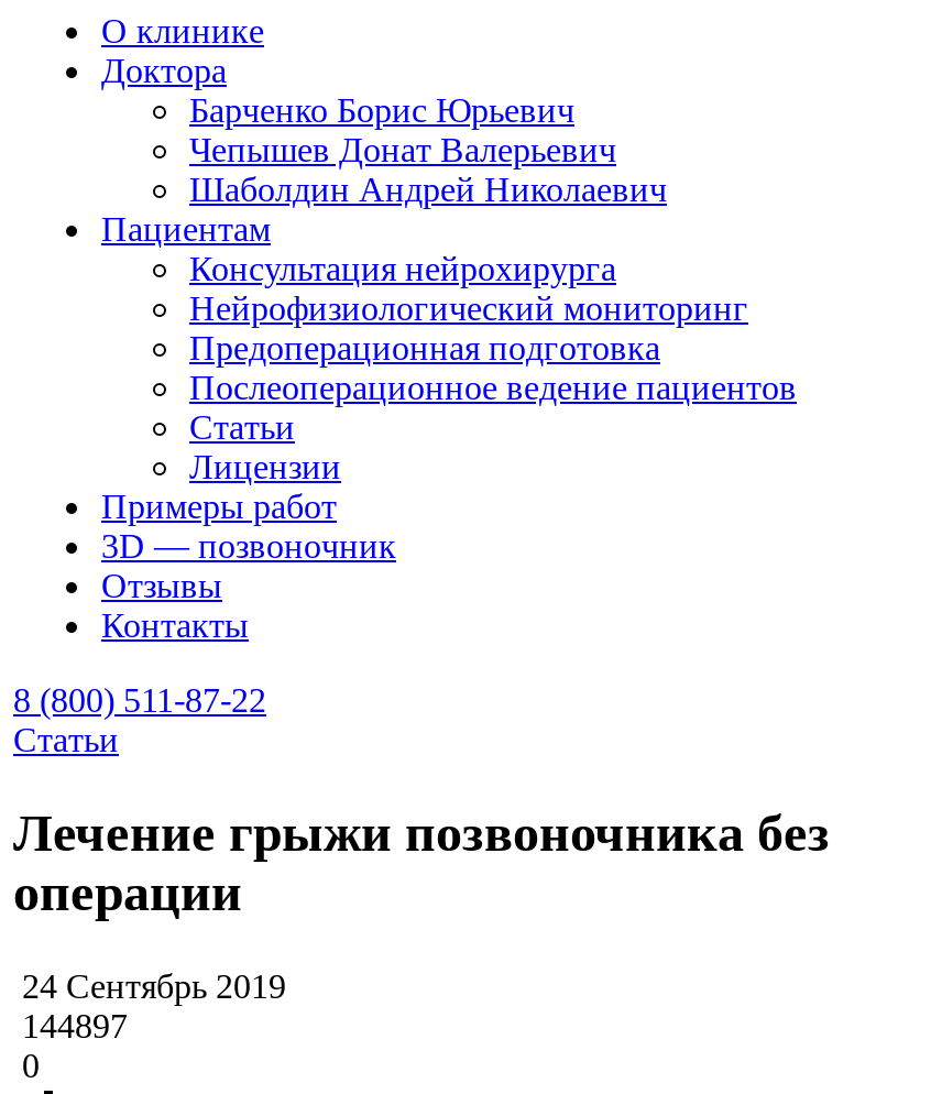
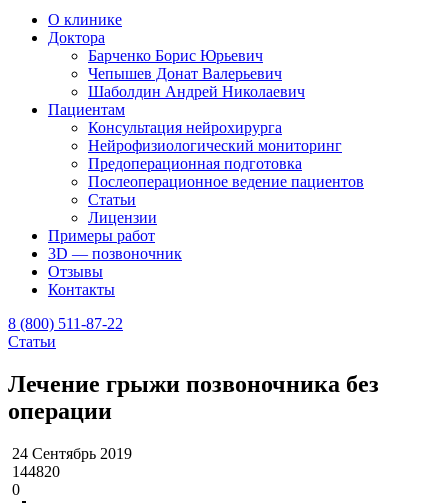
[22,1007,128,1044] 144897 -> [12,463,60,480] 144820

